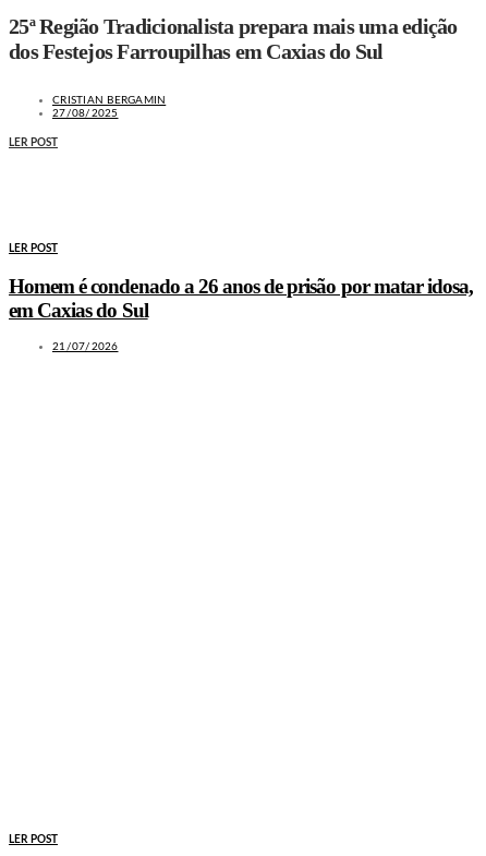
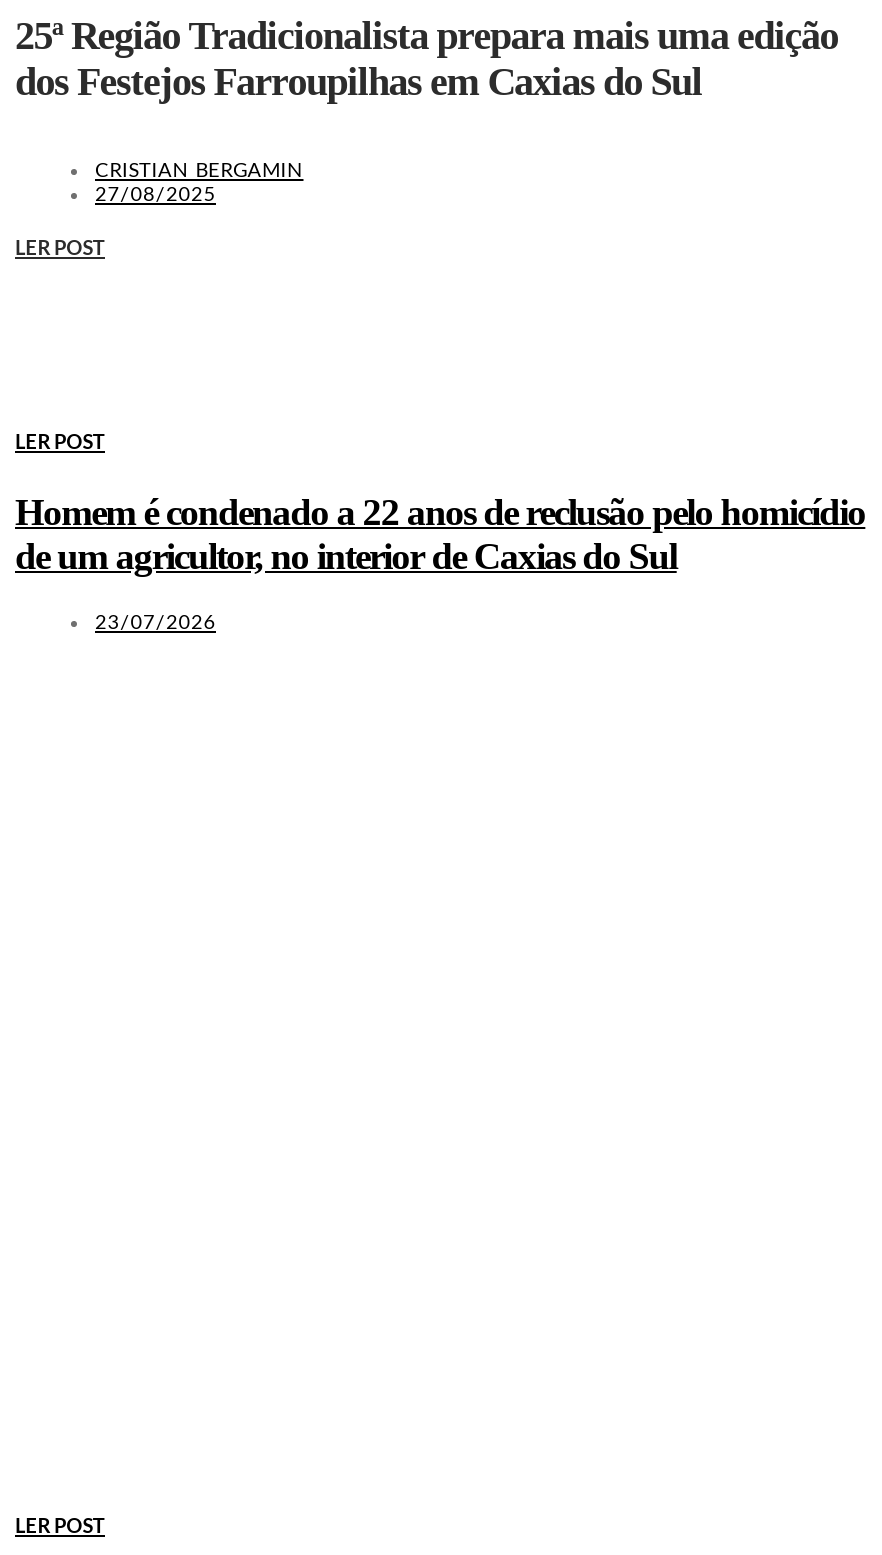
[9,275,473,322] Homem é condenado a 26 anos de prisão por matar idosa, | em Caxias do Sul -> [15,491,865,577] Homem é condenado a 22 anos de reclusão pelo homicídio | de um agricultor, no interior de Caxias do Sul
[52,342,118,352] 21/07/2026 -> [95,613,216,633] 23/07/2026

